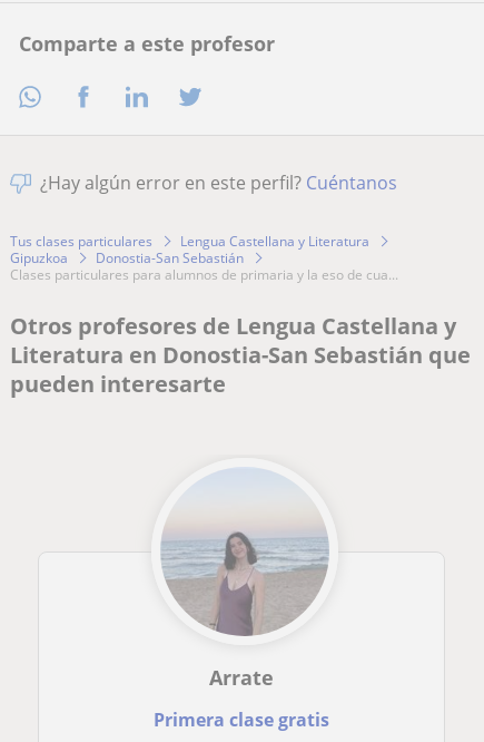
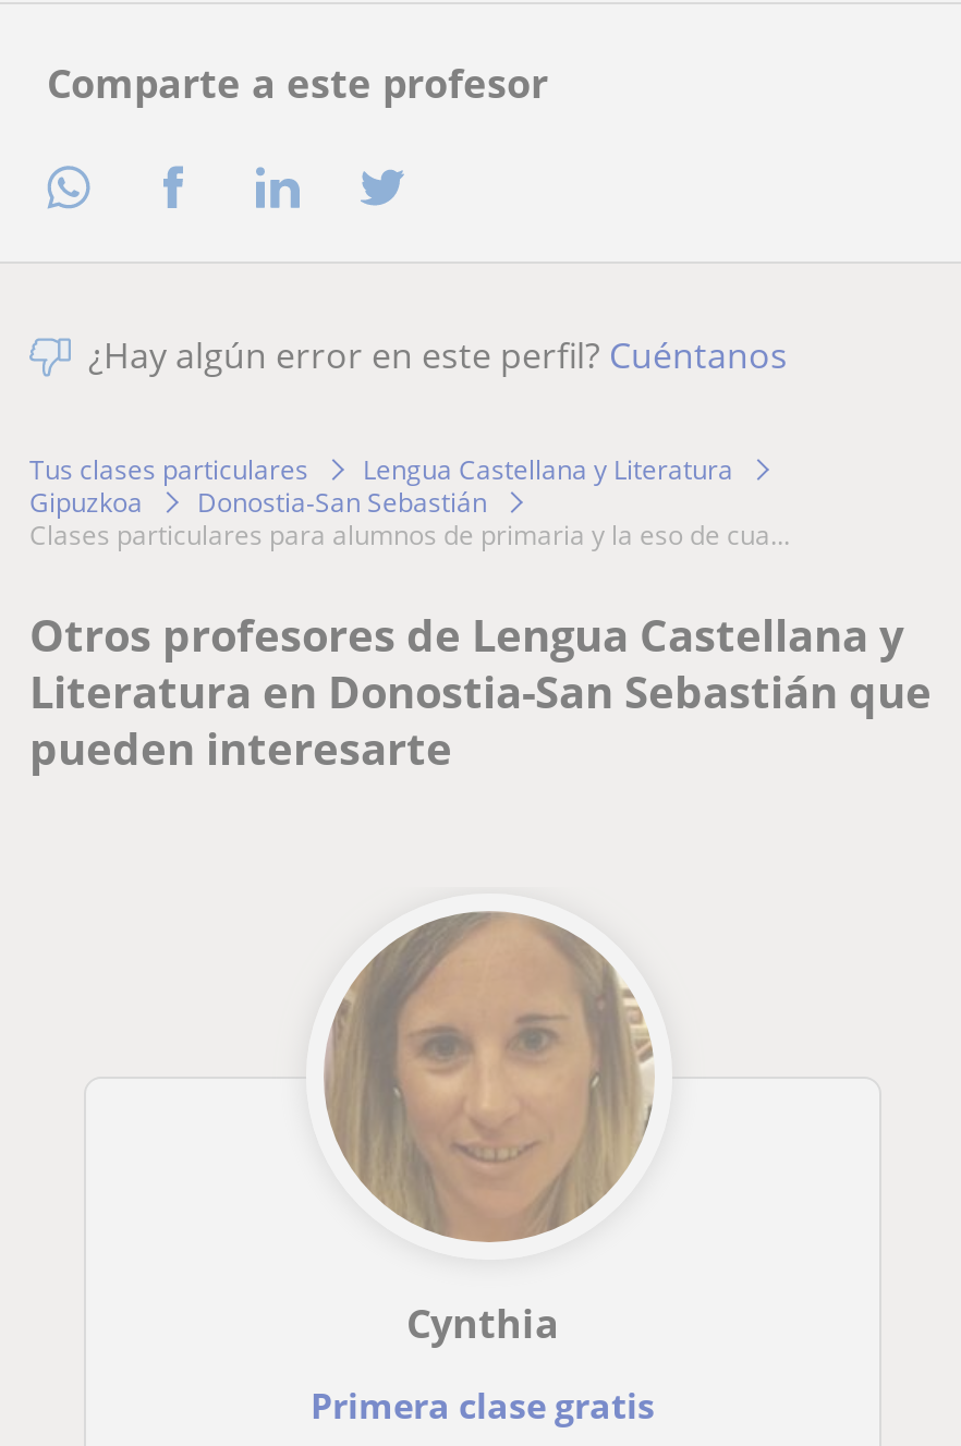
[160,467,329,691] [image] | Arrate -> [321,909,655,1349] [image] | Cynthia

